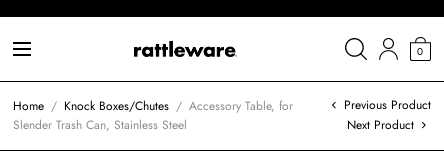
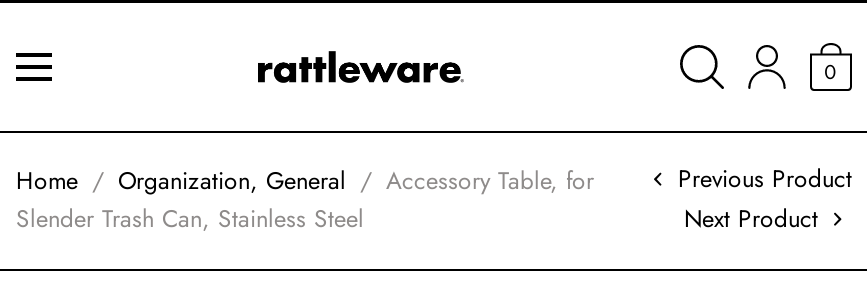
[13,97,293,115] Home / Knock Boxes/Chutes / Accessory Table, for -> [16,163,594,199] Home / Organization, General / Accessory Table, for

